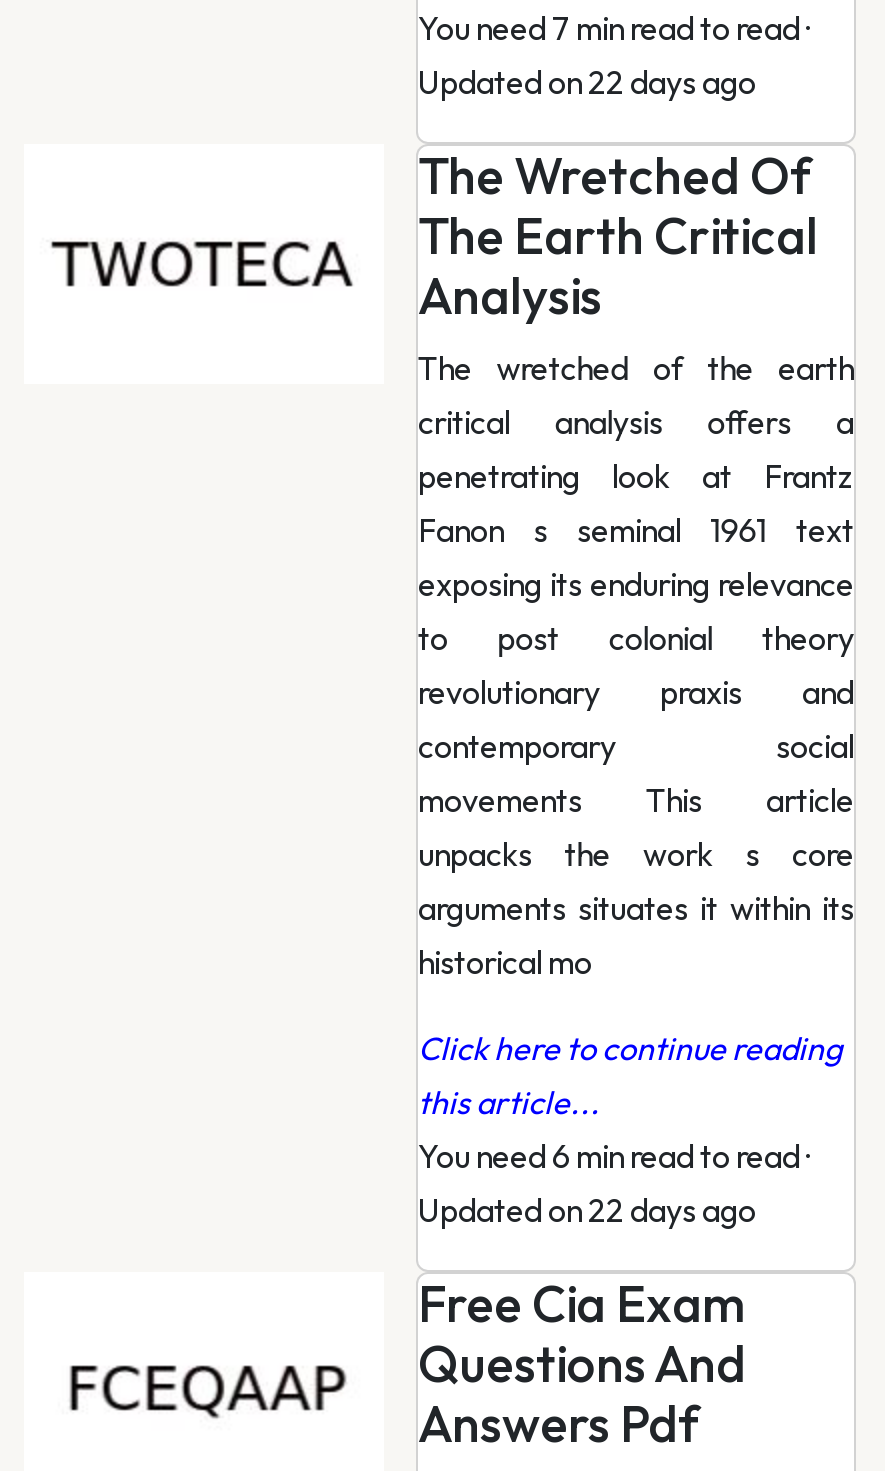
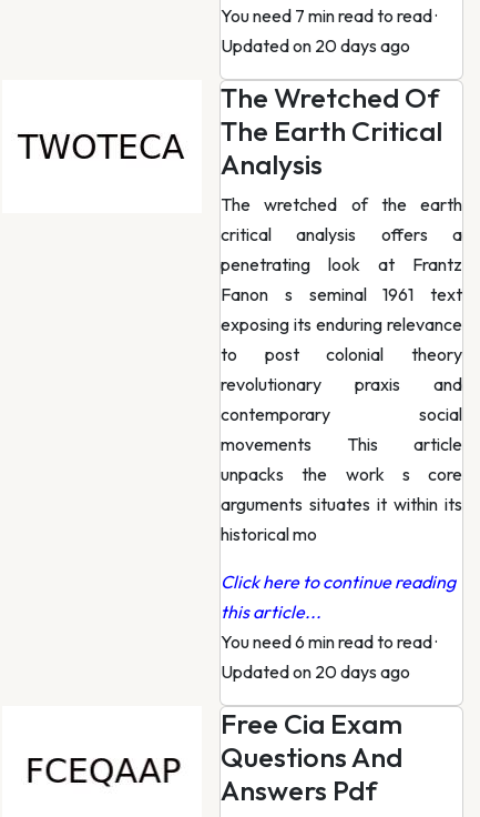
[418,62,756,102] Updated on 22 days ago -> [221,34,410,57] Updated on 20 days ago
[418,1190,756,1230] Updated on 22 days ago -> [221,660,410,683] Updated on 20 days ago

